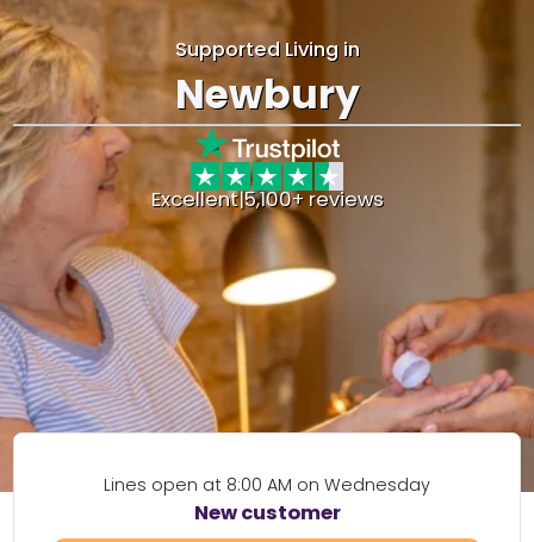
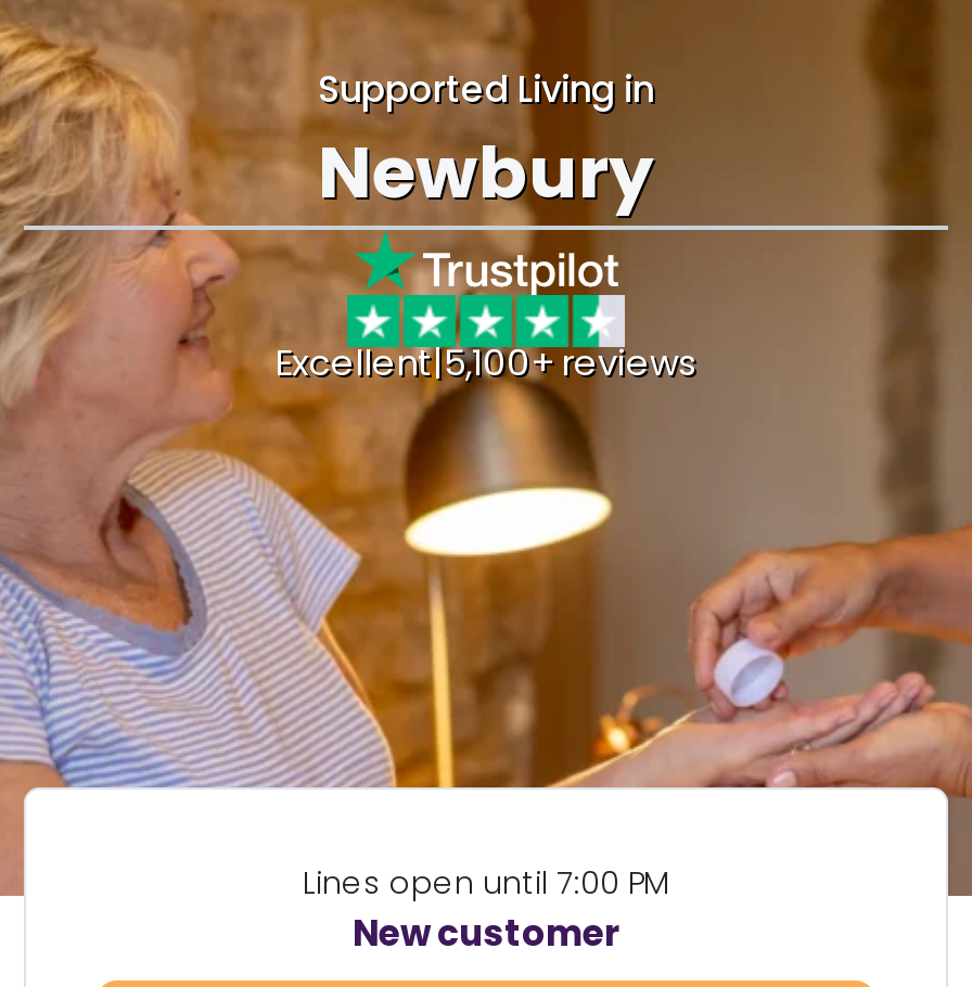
[104,473,430,497] Lines open at 8:00 AM on Wednesday -> [303,861,669,905] Lines open until 7:00 PM

